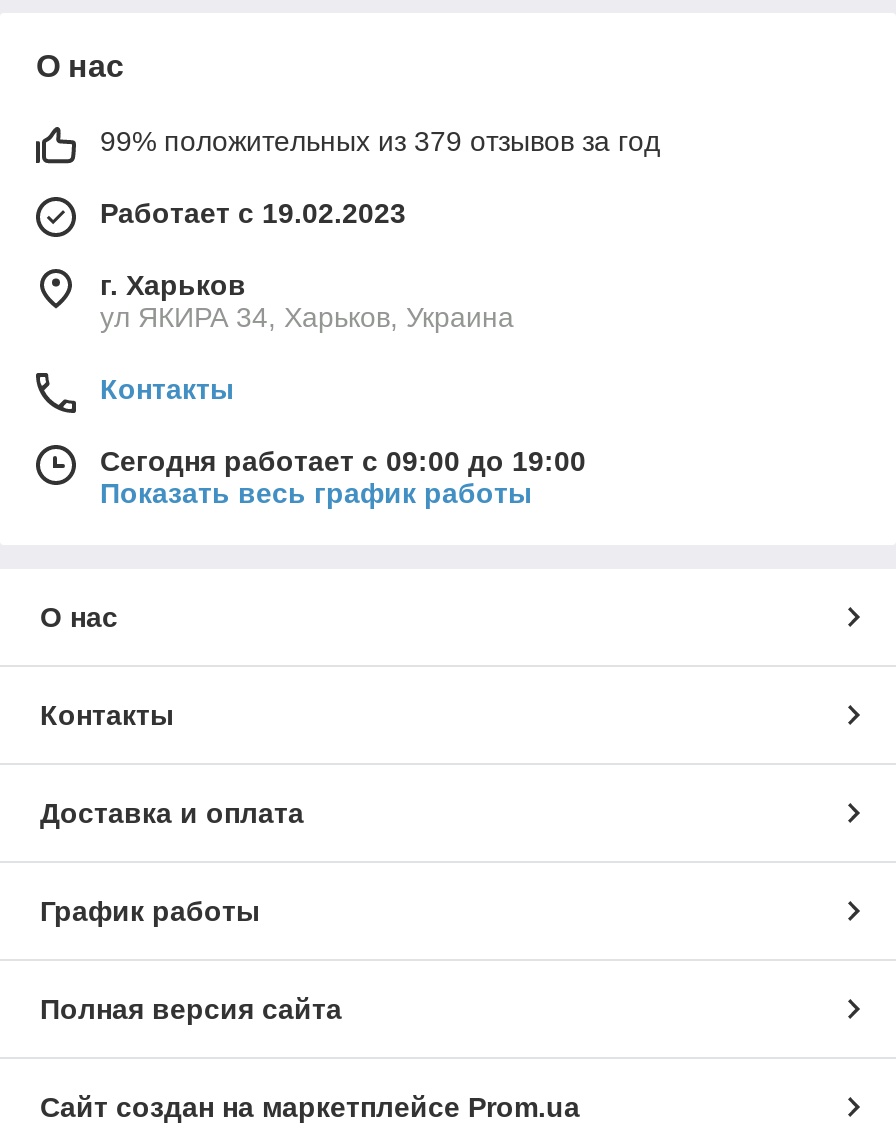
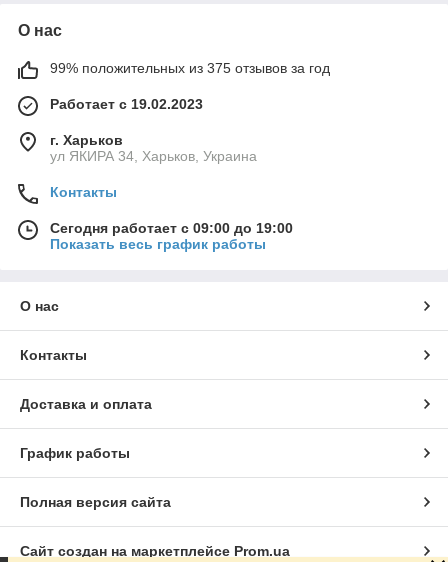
[100,126,660,158] 99% положительных из 379 отзывов за год -> [50,60,330,76] 99% положительных из 375 отзывов за год

